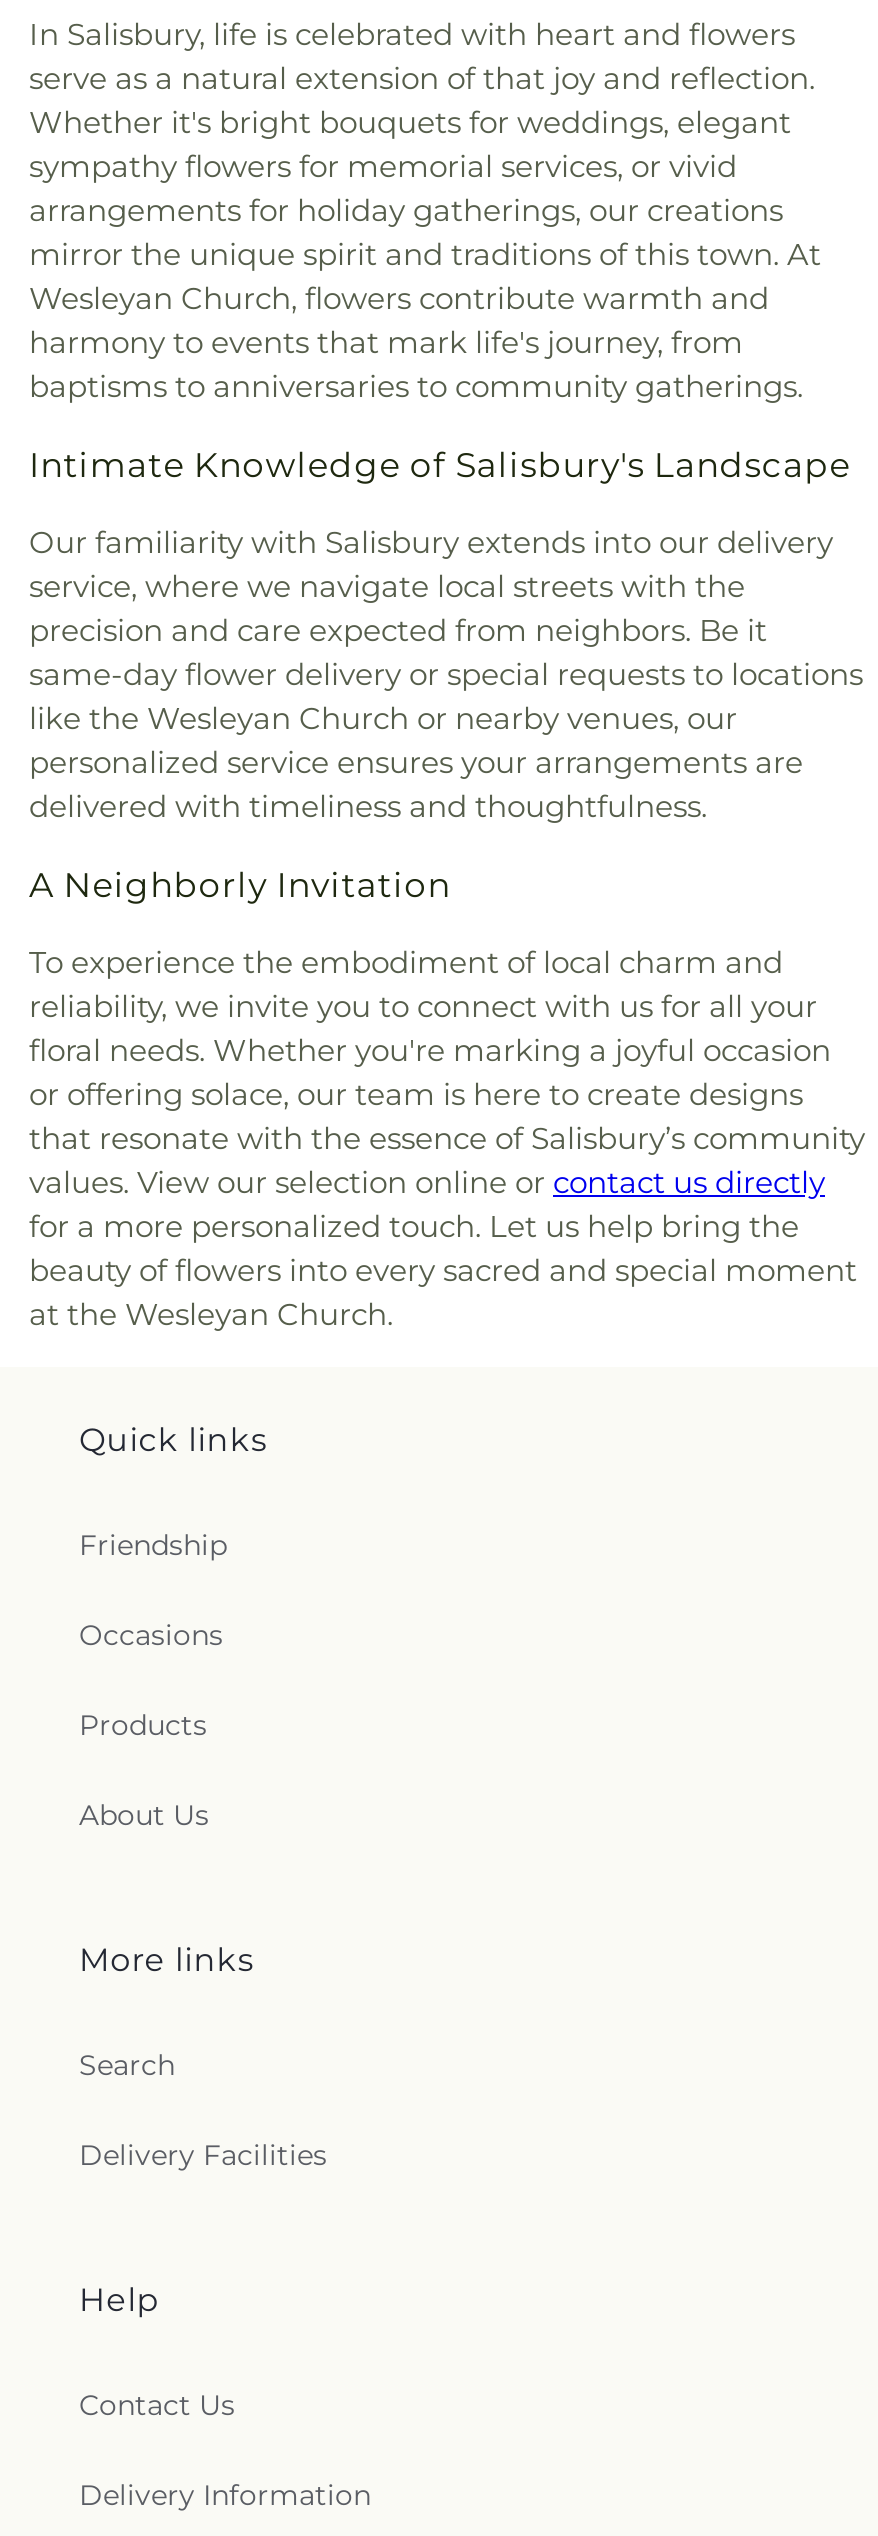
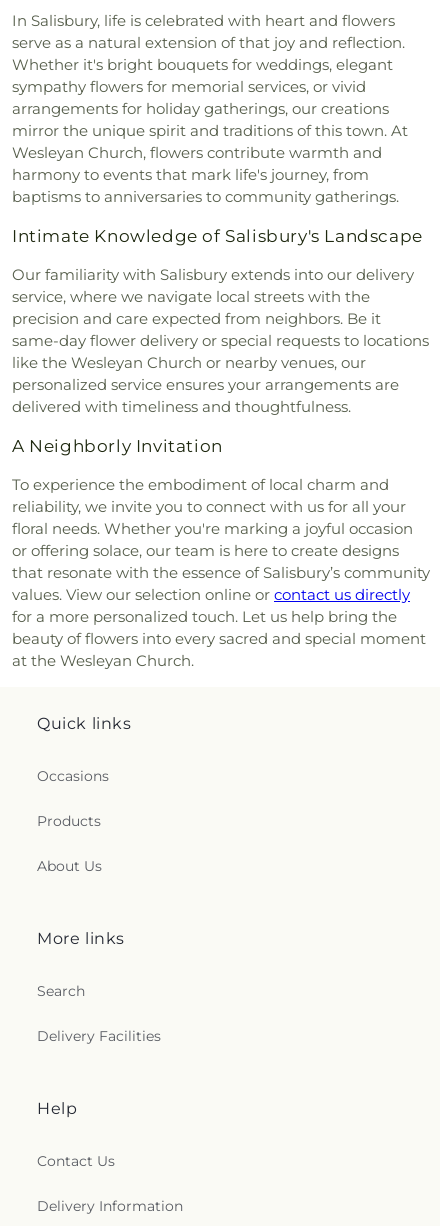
[79,1528,227,1564] Friendship -> none

